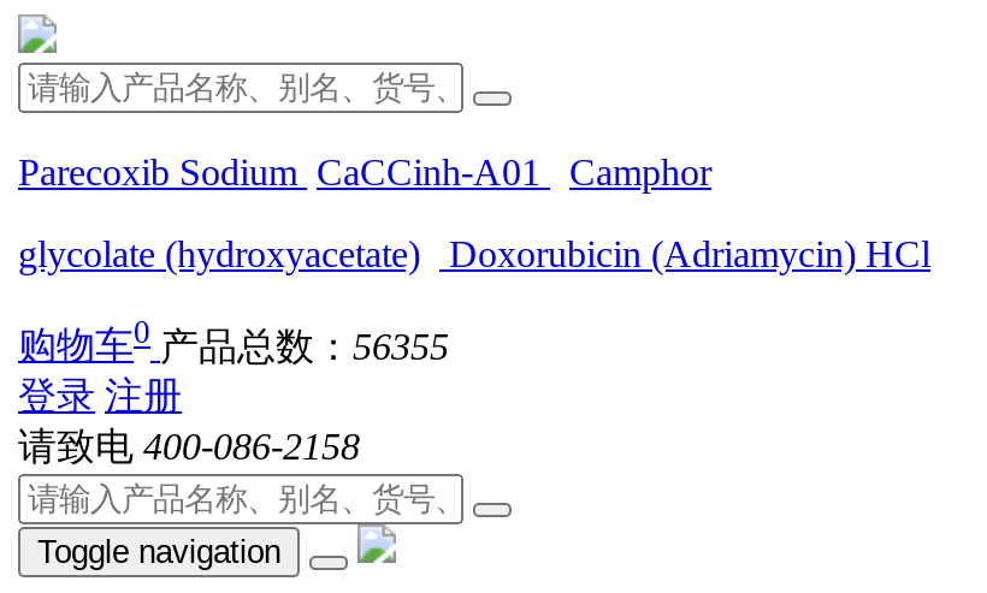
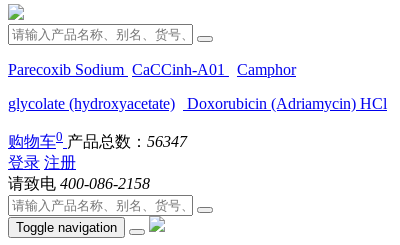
[18,315,449,366] 购物车0 产品总数：56355 -> [8,129,187,150] 购物车0 产品总数：56347

